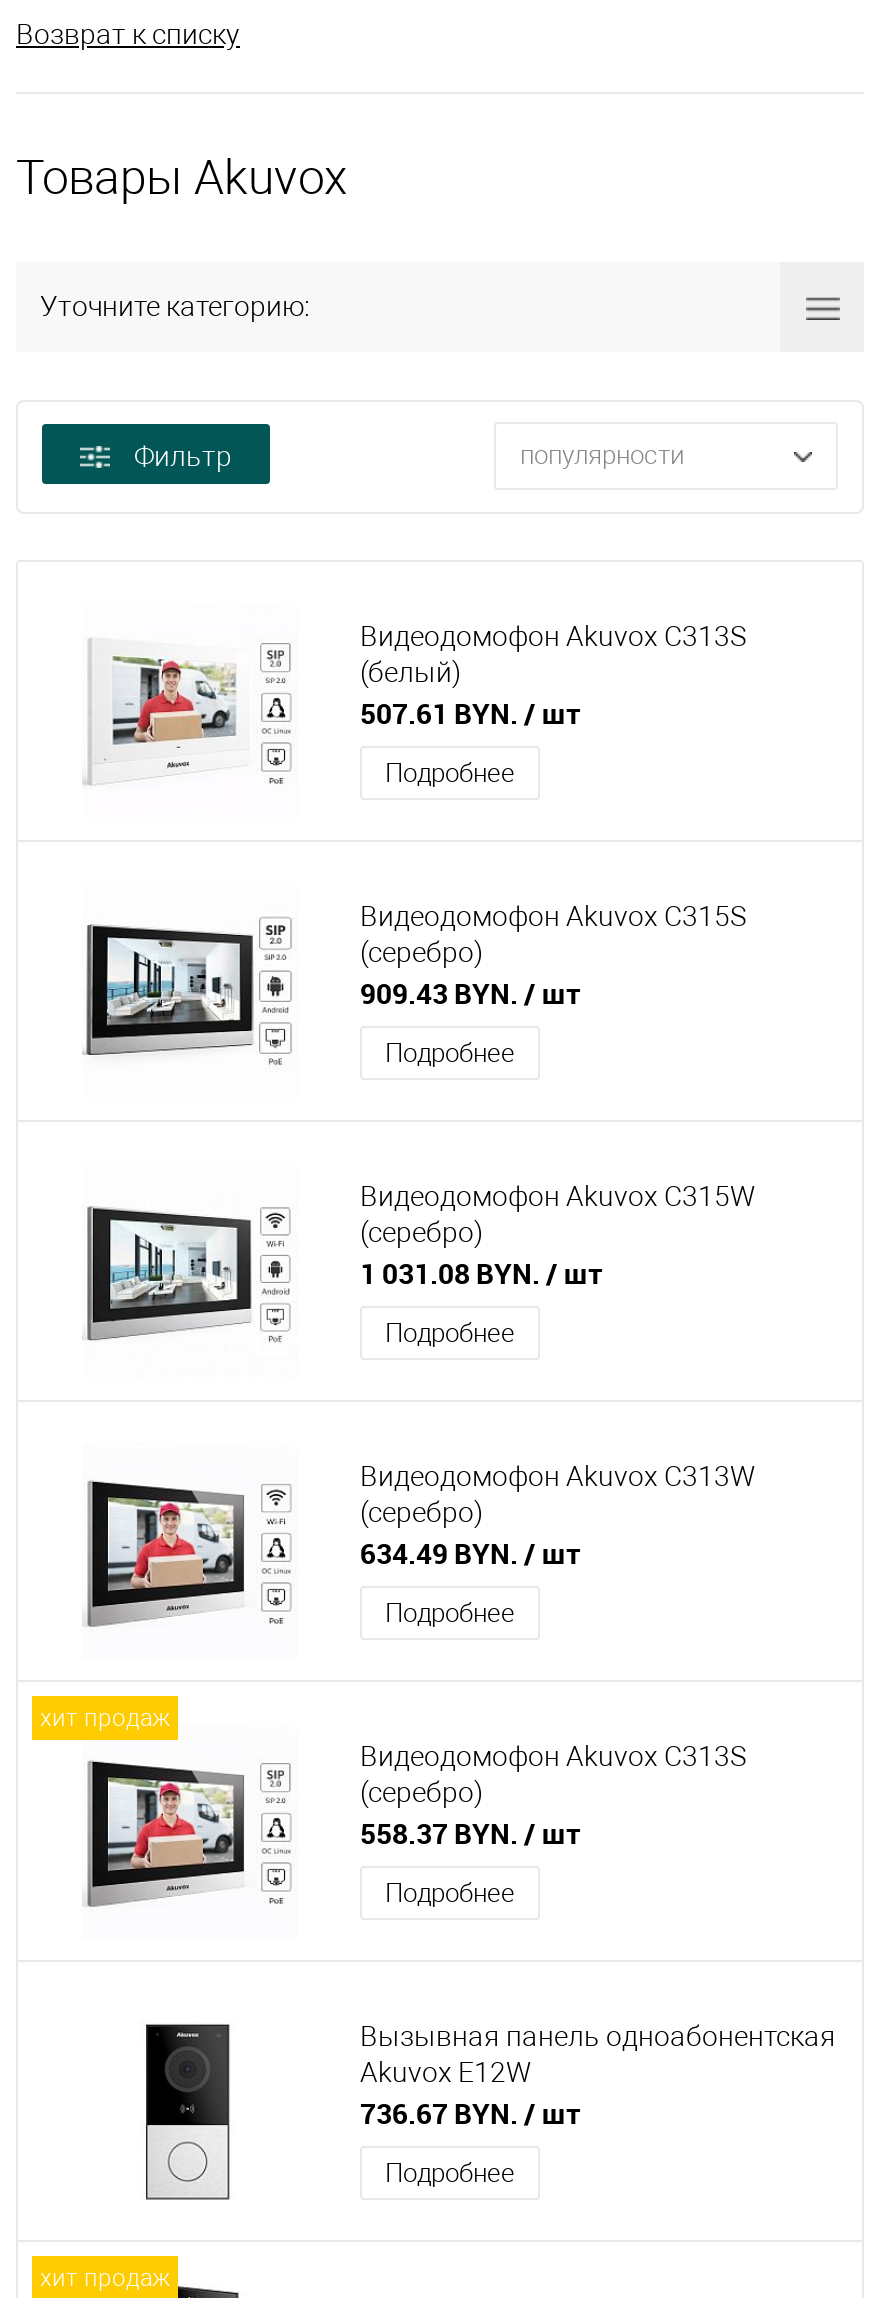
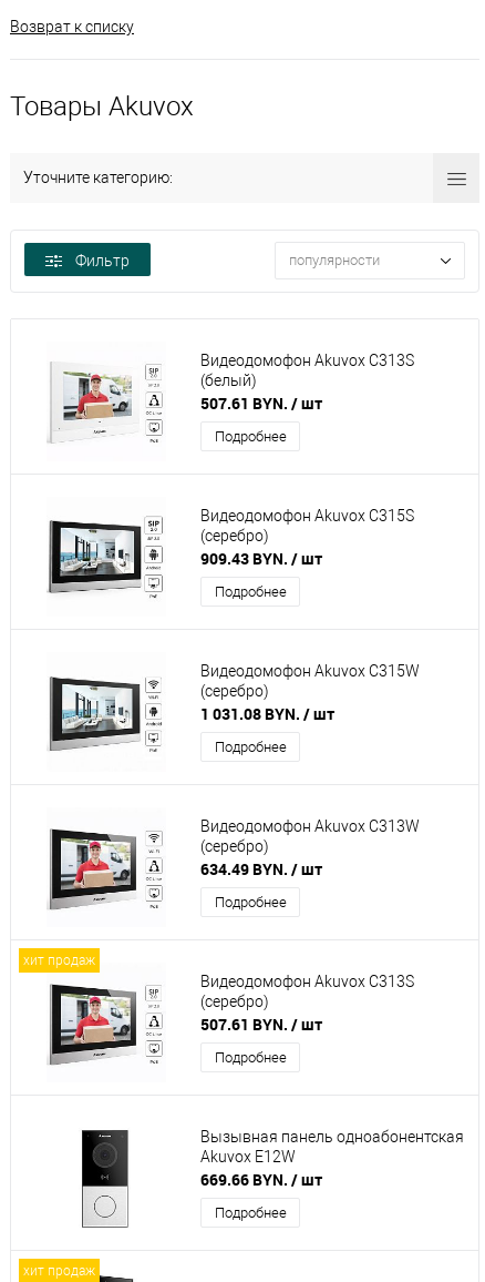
[360,1814,580,1852] 558.37 BYN. / шт -> [200,1014,322,1035] 507.61 BYN. / шт
[360,2094,580,2132] 736.67 BYN. / шт -> [200,1169,322,1190] 669.66 BYN. / шт

